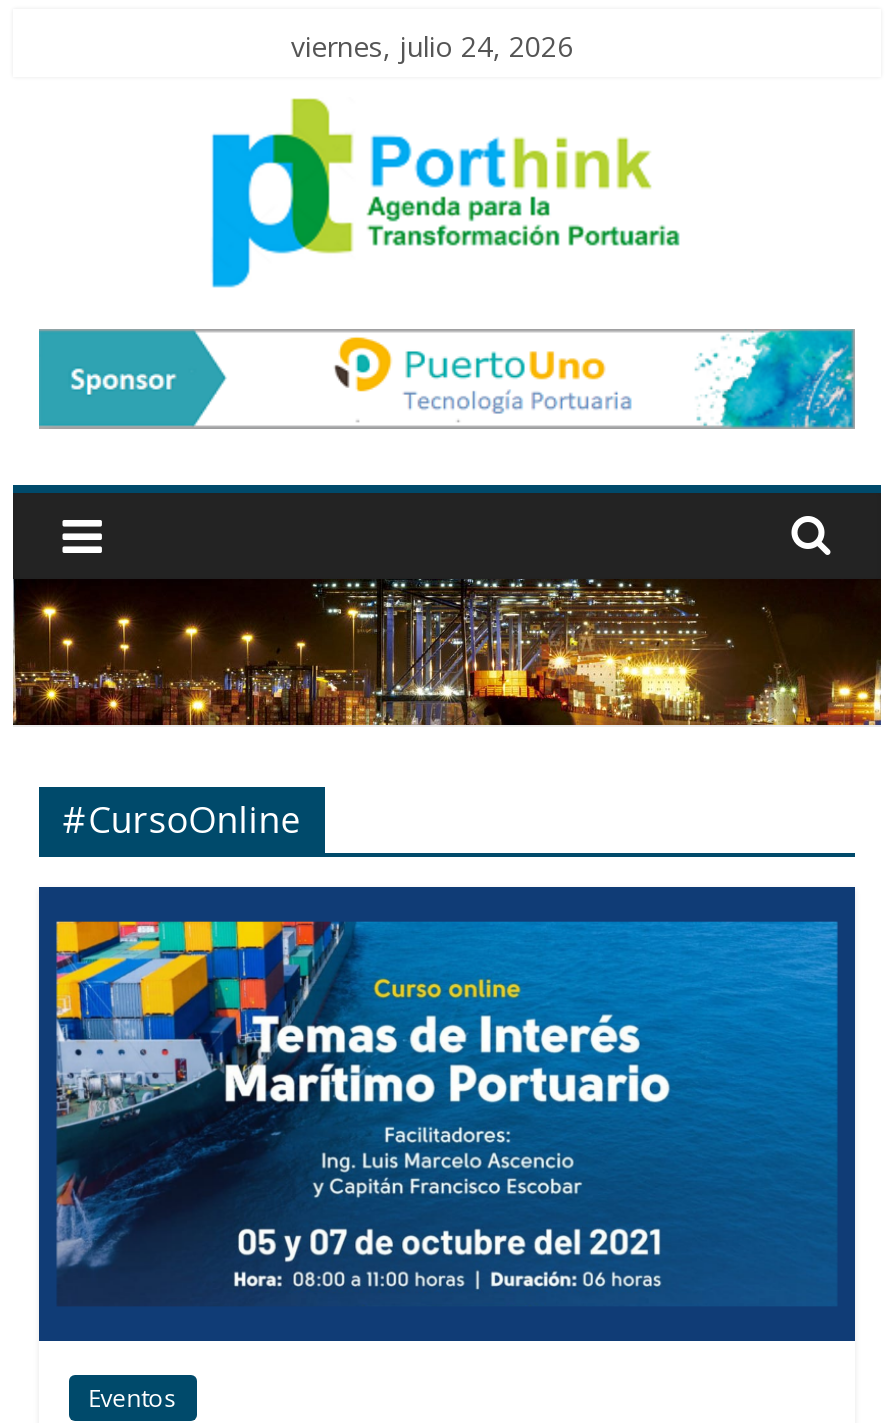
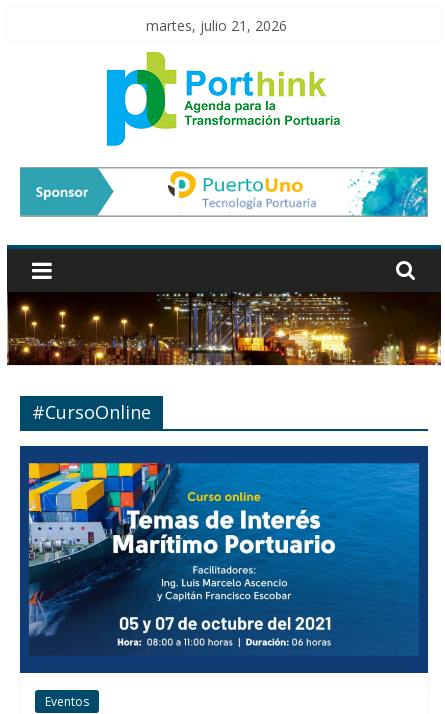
[291,27,573,65] viernes, julio 24, 2026 -> [146,16,287,35] martes, julio 21, 2026

